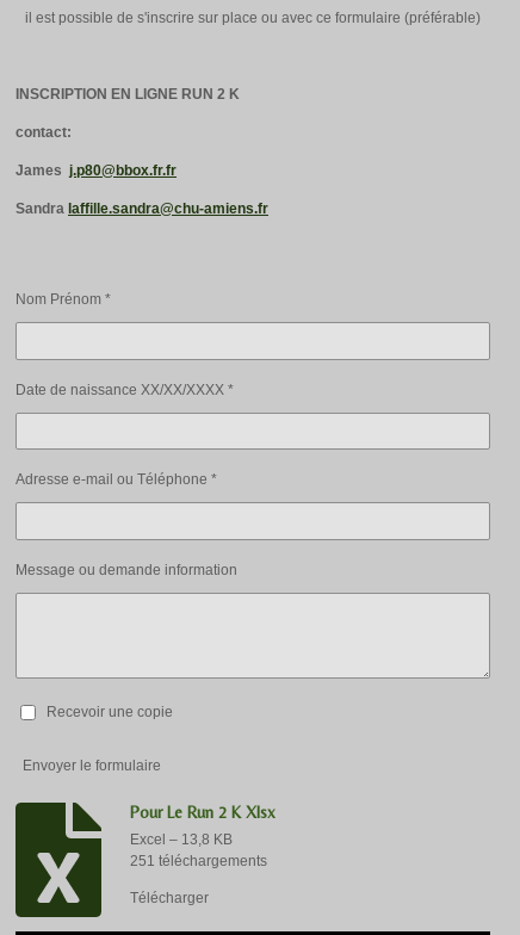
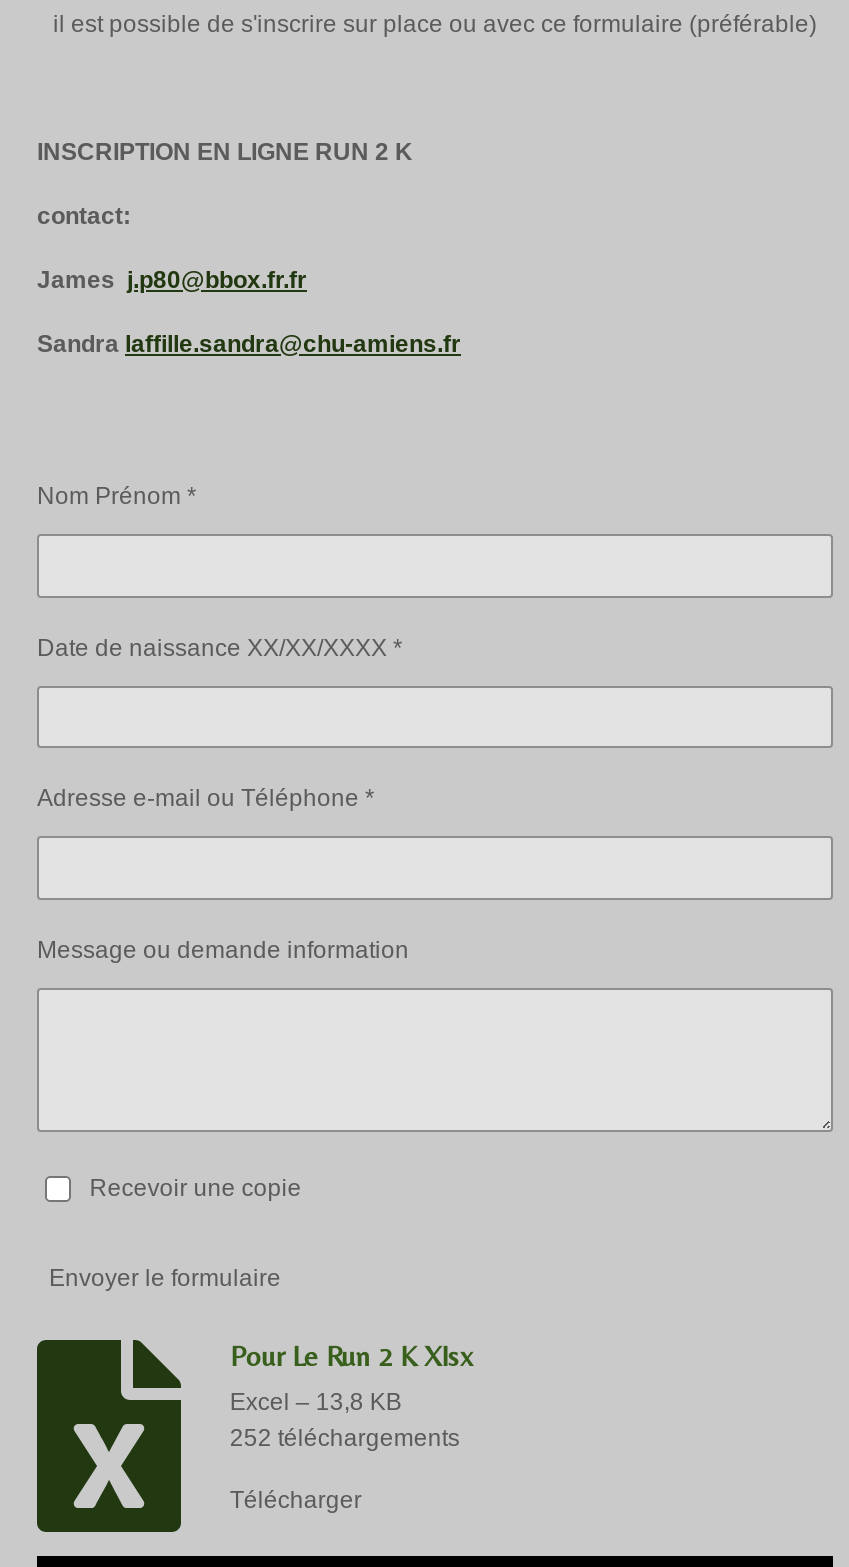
[130,853,268,870] 251 téléchargements -> [230,1424,460,1452] 252 téléchargements

